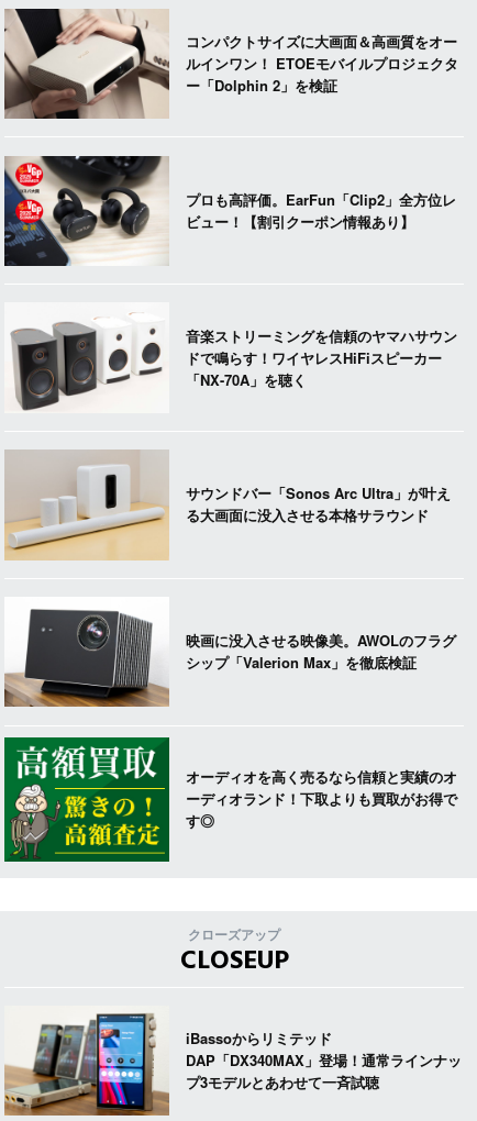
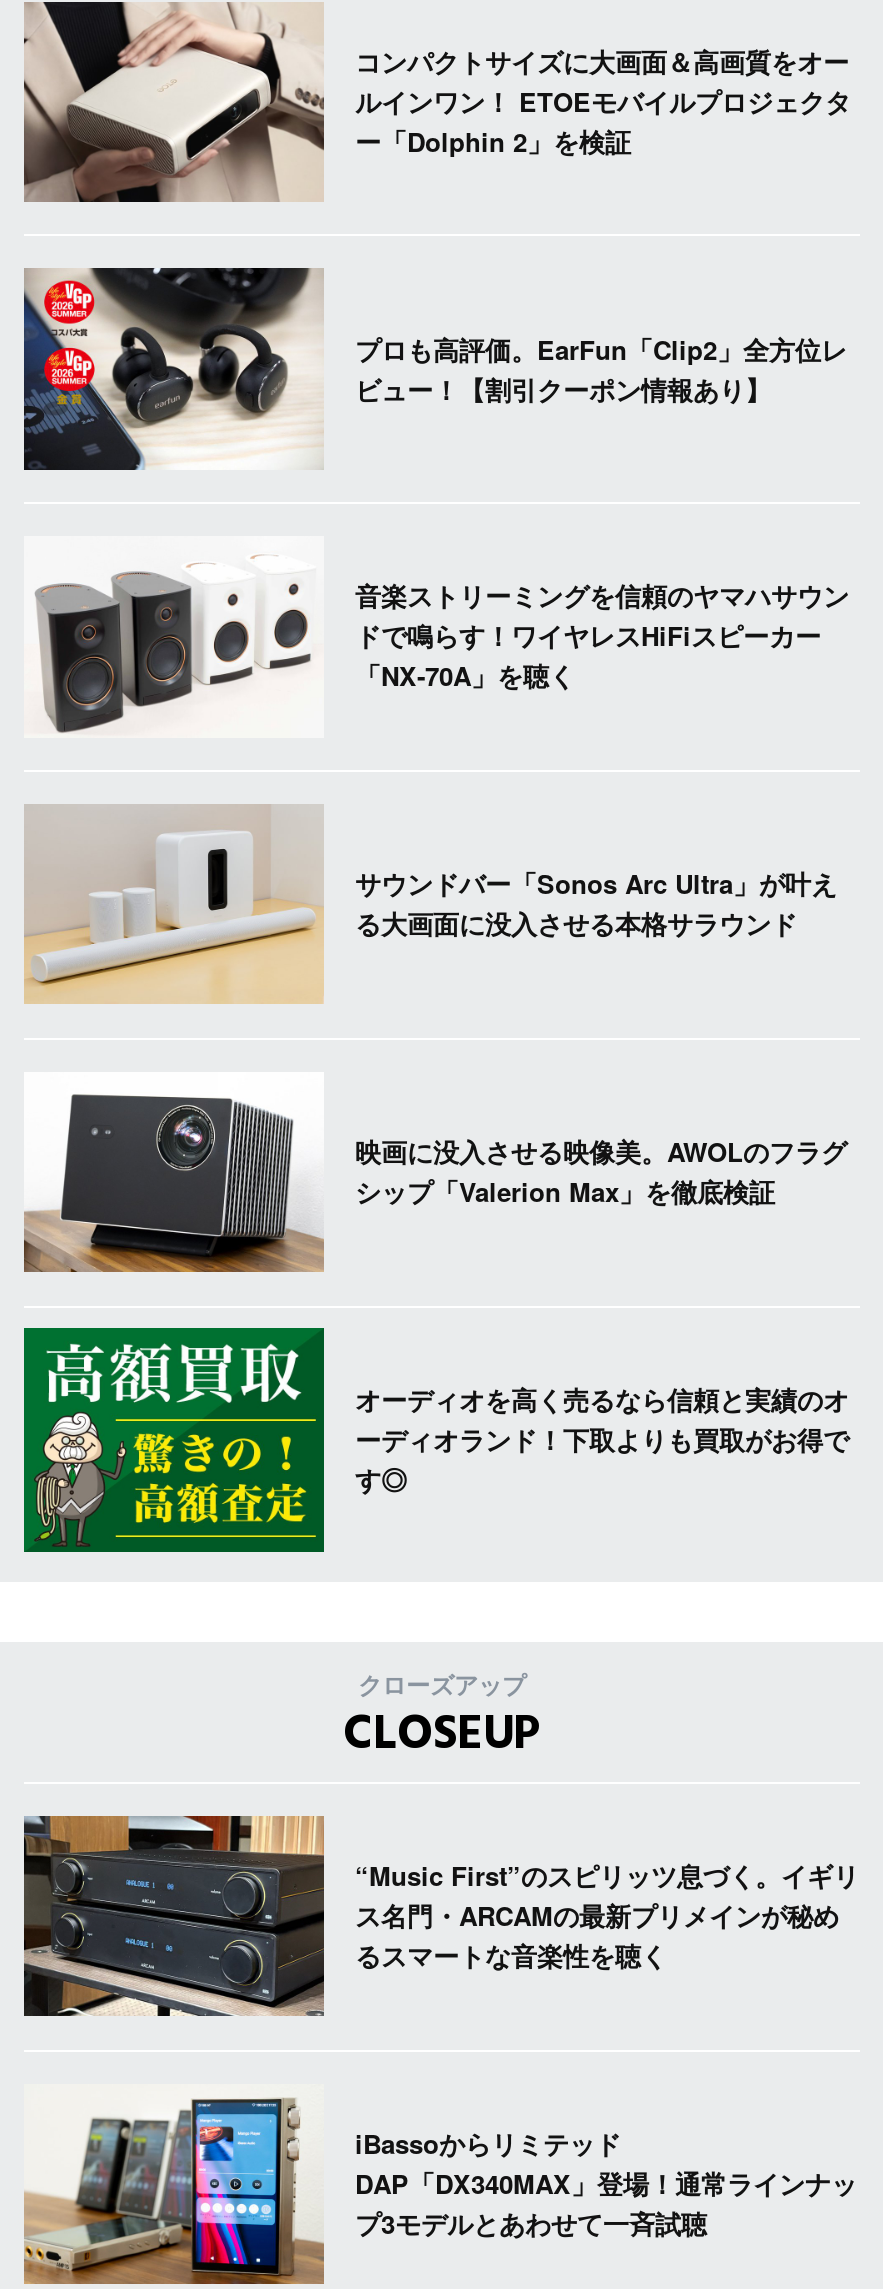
none -> [22,1812,859,2016] [image] | “Music First”のスピリッツ息づく。イギリ | ス名門・ARCAMの最新プリメインが秘め | るスマートな音楽性を聴く

